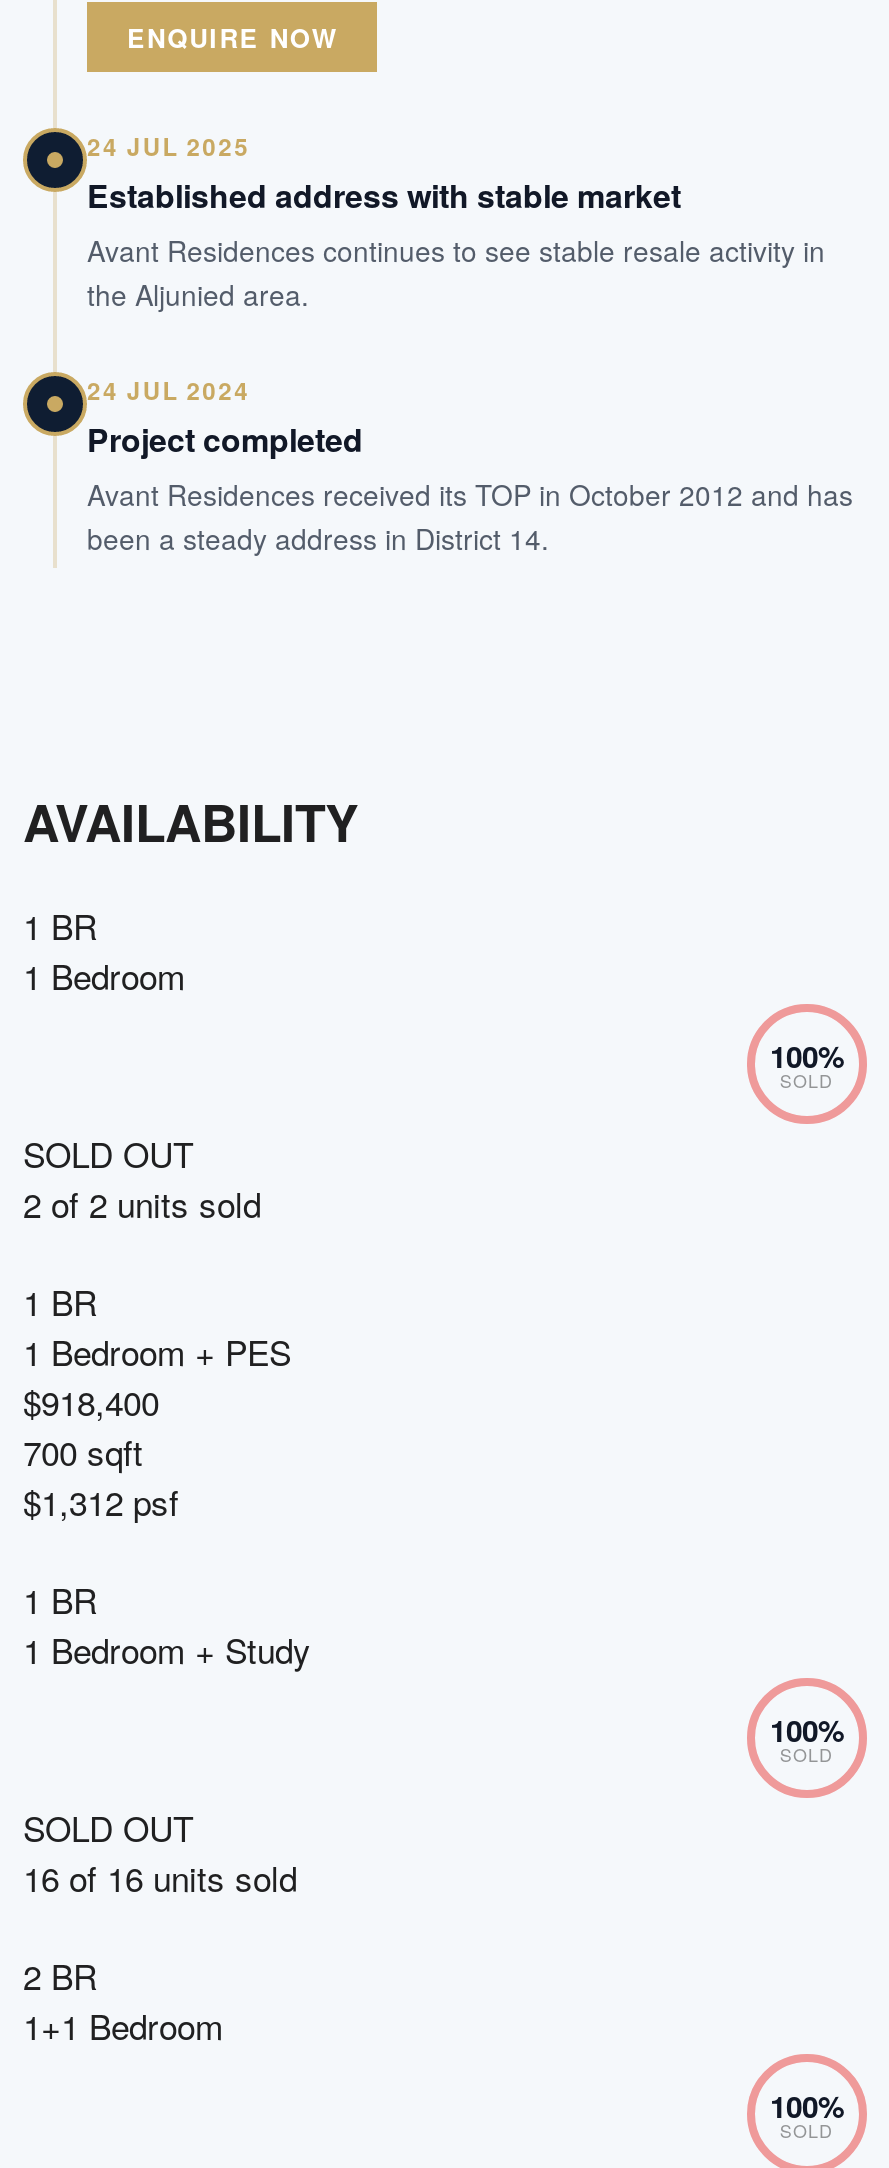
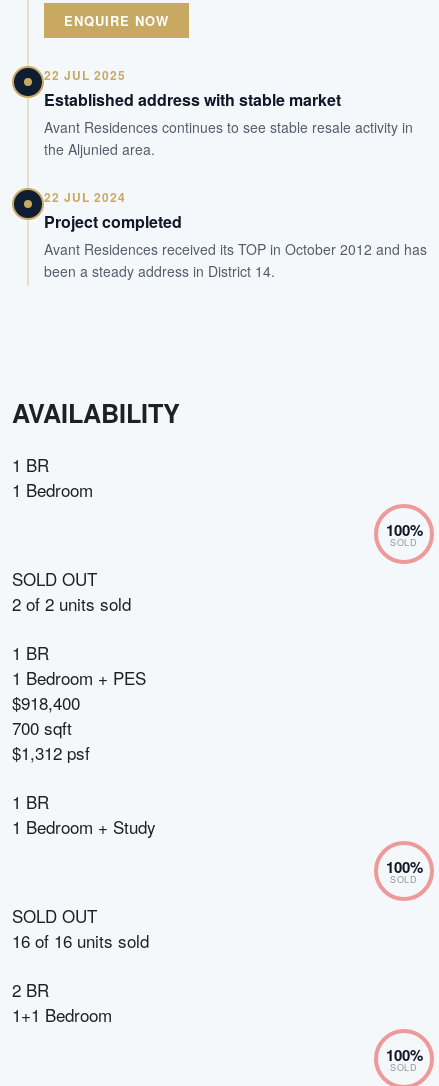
[87,128,250,164] 24 JUL 2025 -> [44,66,126,84] 22 JUL 2025
[87,372,250,408] 24 JUL 2024 -> [44,188,126,206] 22 JUL 2024

